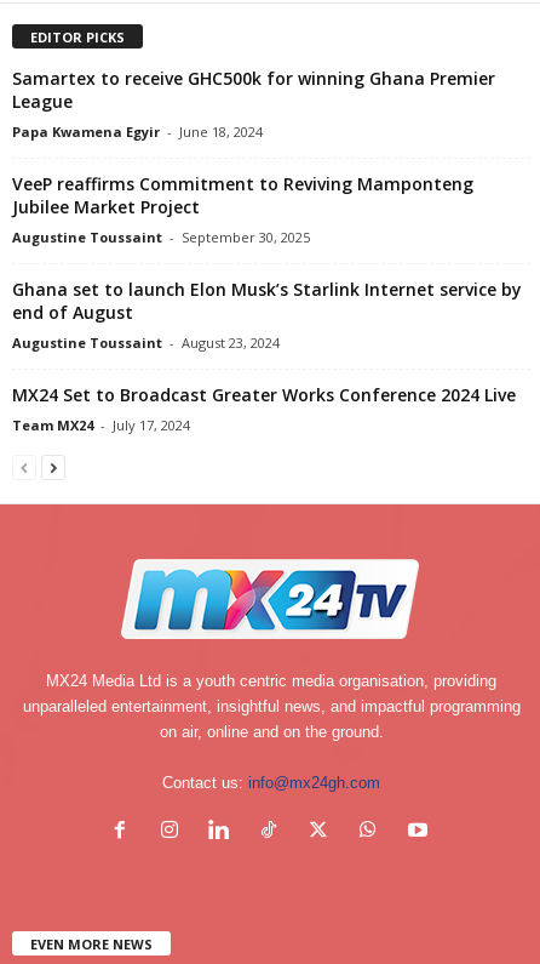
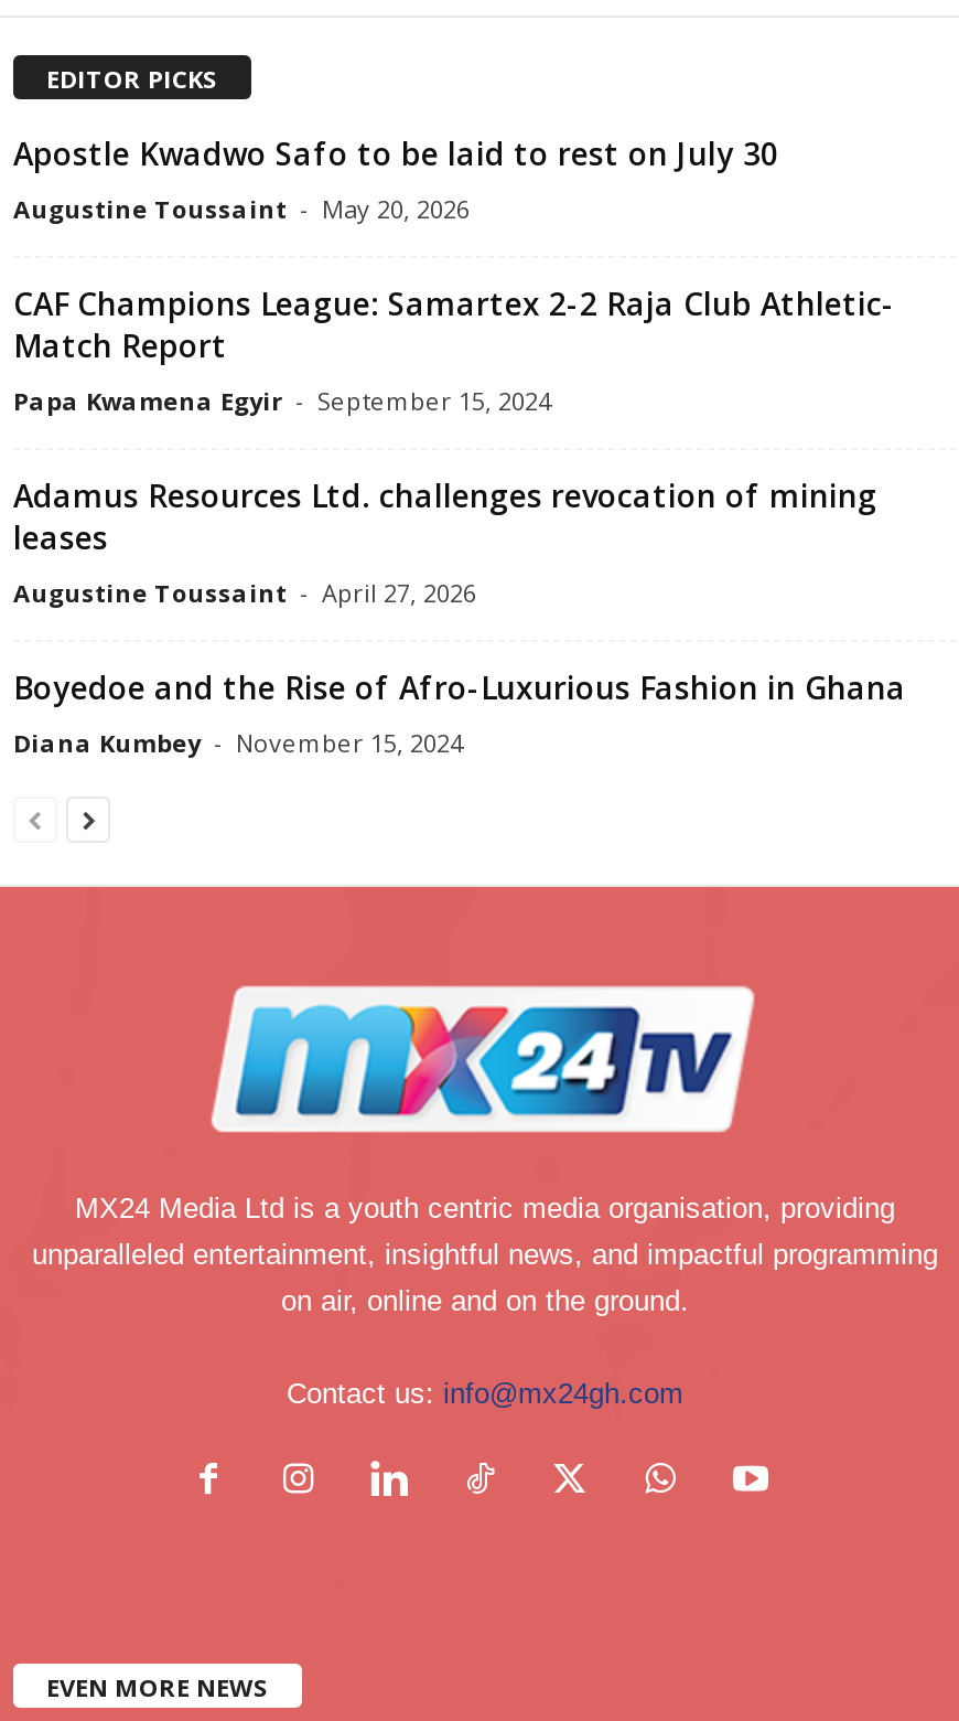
[12,67,495,141] Samartex to receive GHC500k for winning Ghana Premier | League | Papa Kwamena Egyir - June 18, 2024 -> [13,132,778,225] Apostle Kwadwo Safo to be laid to rest on July 30 | Augustine Toussaint - May 20, 2026
[12,172,473,246] VeeP reaffirms Commitment to Reviving Mamponteng | Jubilee Market Project | Augustine Toussaint - September 30, 2025 -> [13,282,895,417] CAF Champions League: Samartex 2-2 Raja Club Athletic- | Match Report | Papa Kwamena Egyir - September 15, 2024
[12,278,522,352] Ghana set to launch Elon Musk’s Starlink Internet service by | end of August | Augustine Toussaint - August 23, 2024 -> [13,474,877,609] Adamus Resources Ltd. challenges revocation of mining | leases | Augustine Toussaint - April 27, 2026
[12,383,516,434] MX24 Set to Broadcast Greater Works Conference 2024 Live | Team MX24 - July 17, 2024 -> [13,666,906,759] Boyedoe and the Rise of Afro-Luxurious Fashion in Ghana | Diana Kumbey - November 15, 2024

